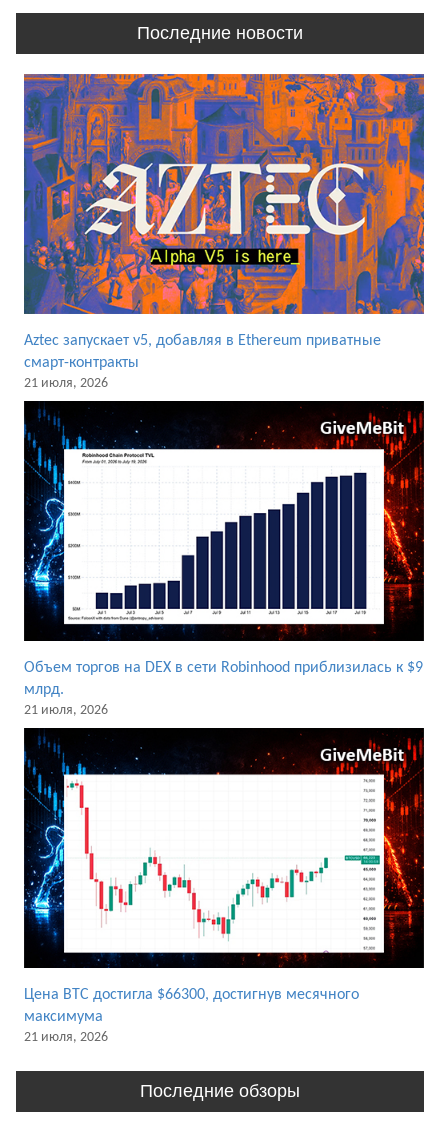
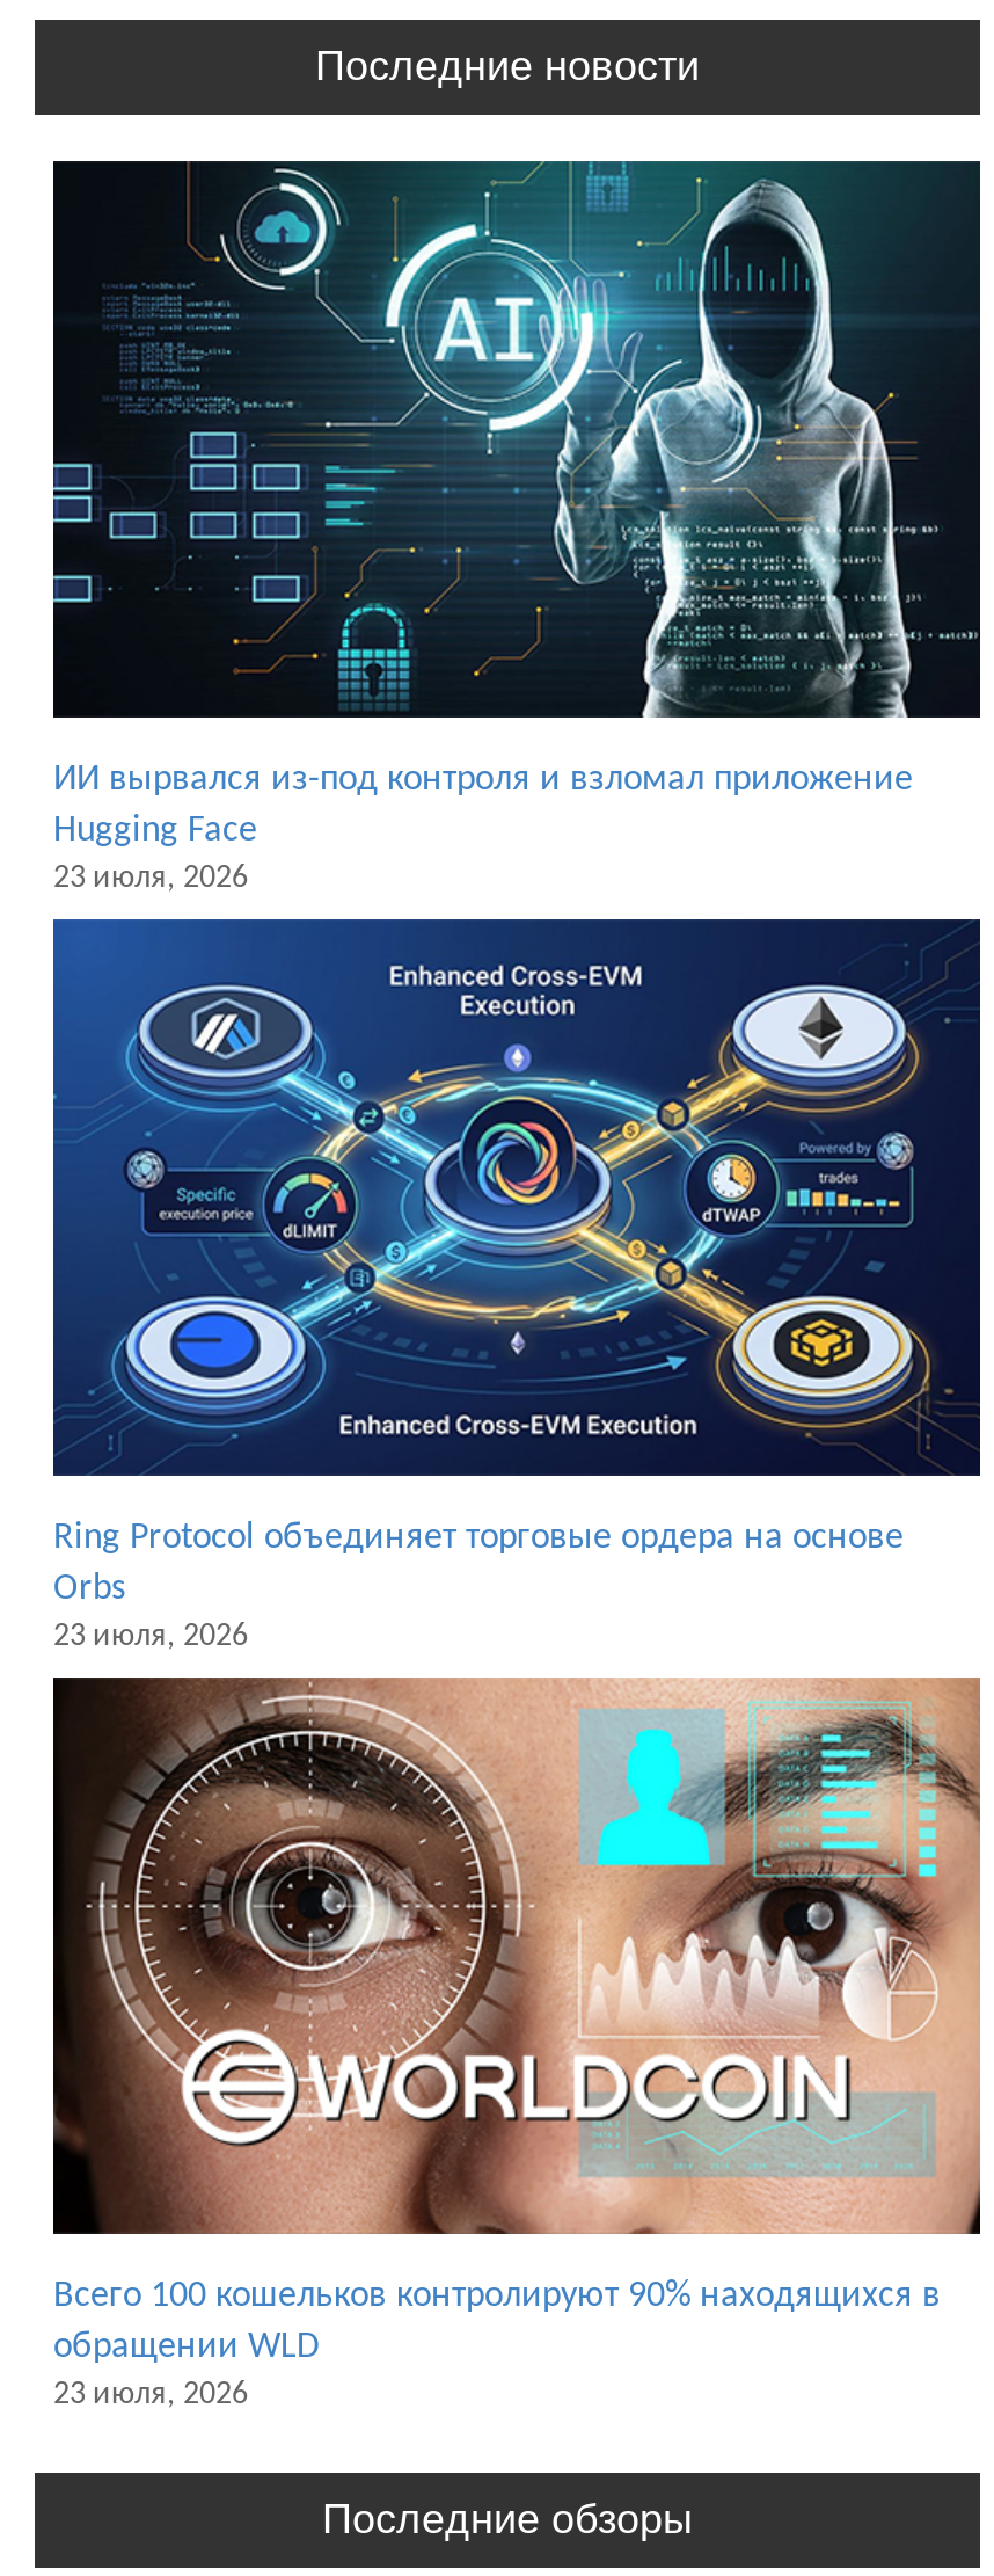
[23,73,425,391] [image] | Aztec запускает v5, добавляя в Ethereum приватные | смарт-контракты | 21 июля, 2026 -> [51,159,982,896] [image] | ИИ вырвался из-под контроля и взломал приложение | Hugging Face | 23 июля, 2026
[23,400,425,718] [image] | Объем торгов на DEX в сети Robinhood приблизилась к $9 | млрд. | 21 июля, 2026 -> [51,917,982,1654] [image] | Ring Protocol объединяет торговые ордера на основе | Orbs | 23 июля, 2026
[23,727,425,1045] [image] | Цена BTC достигла $66300, достигнув месячного | максимума | 21 июля, 2026 -> [51,1675,982,2412] [image] | Всего 100 кошельков контролируют 90% находящихся в | обращении WLD | 23 июля, 2026

